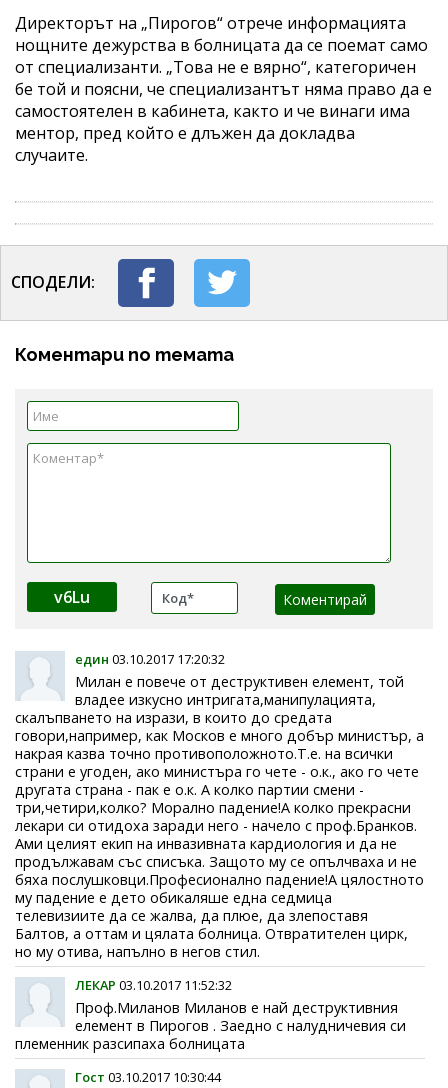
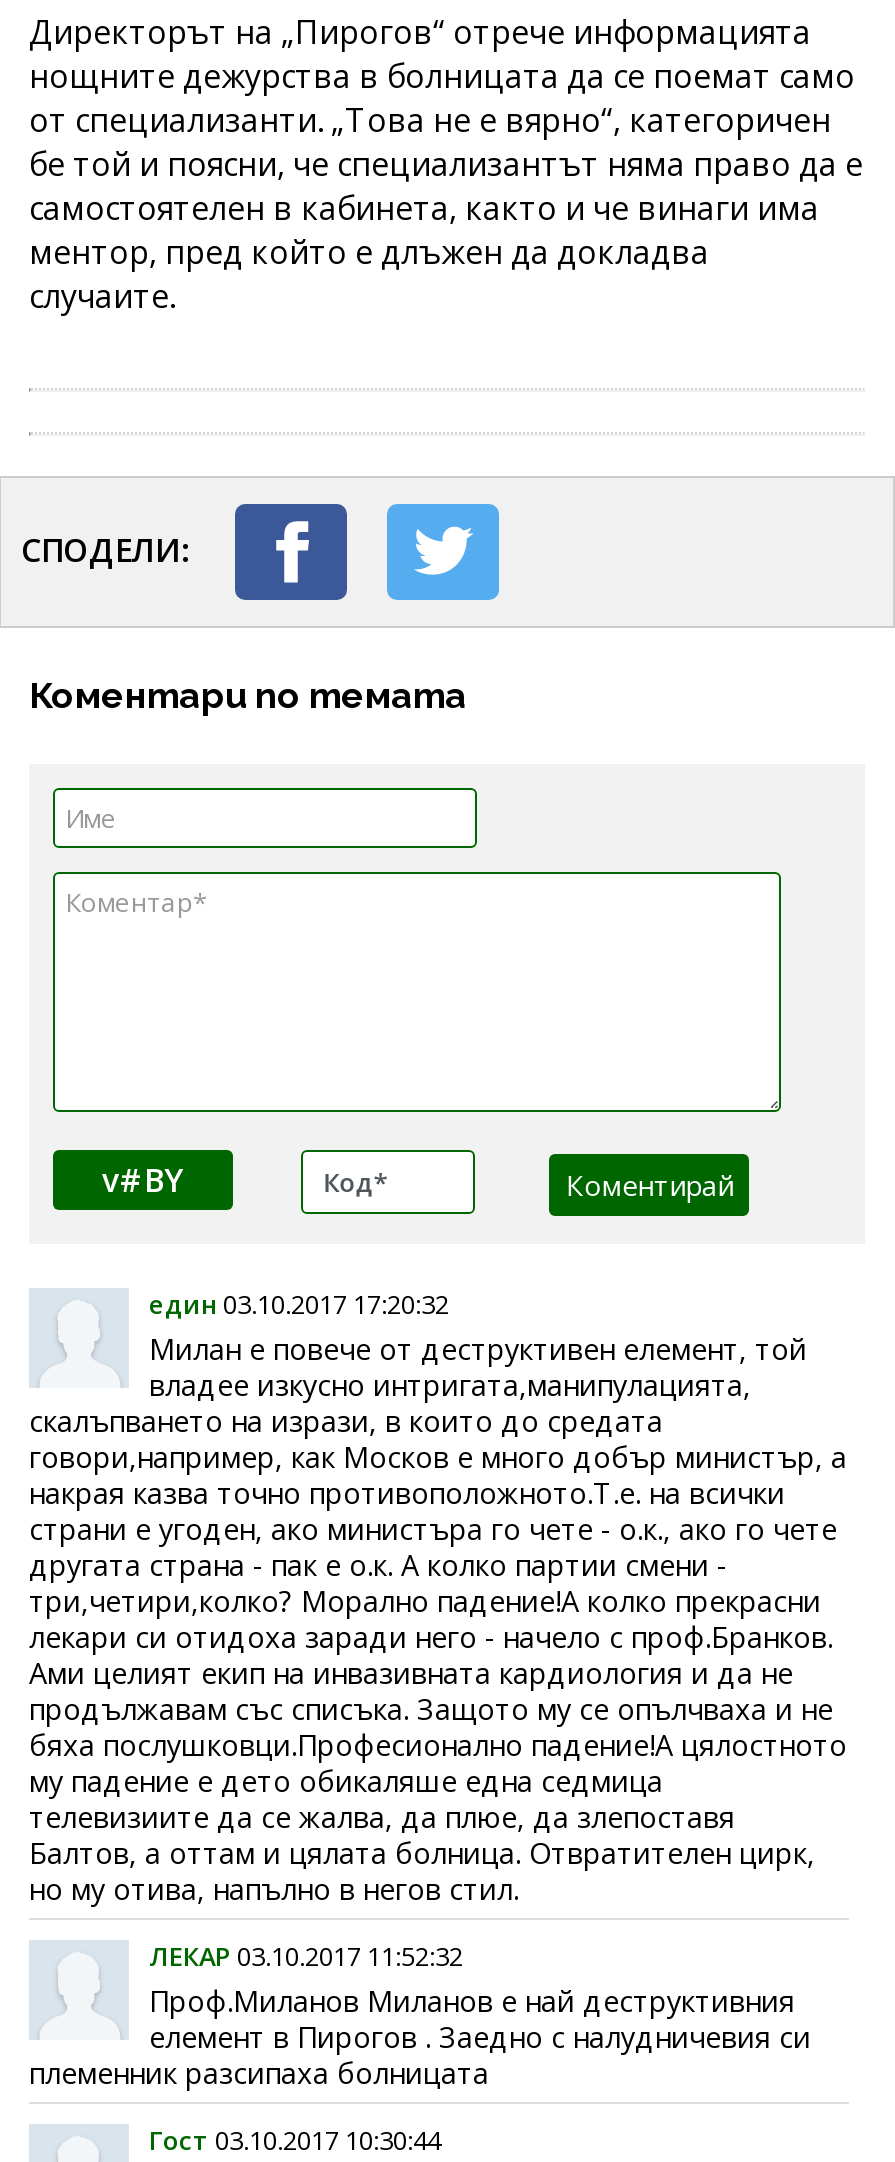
[54,586,90,608] v6Lu -> [102,1157,184,1201] v#BY

